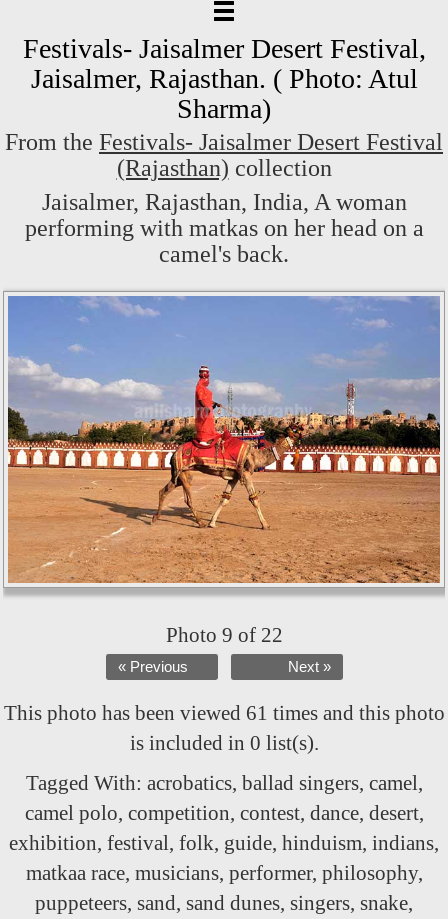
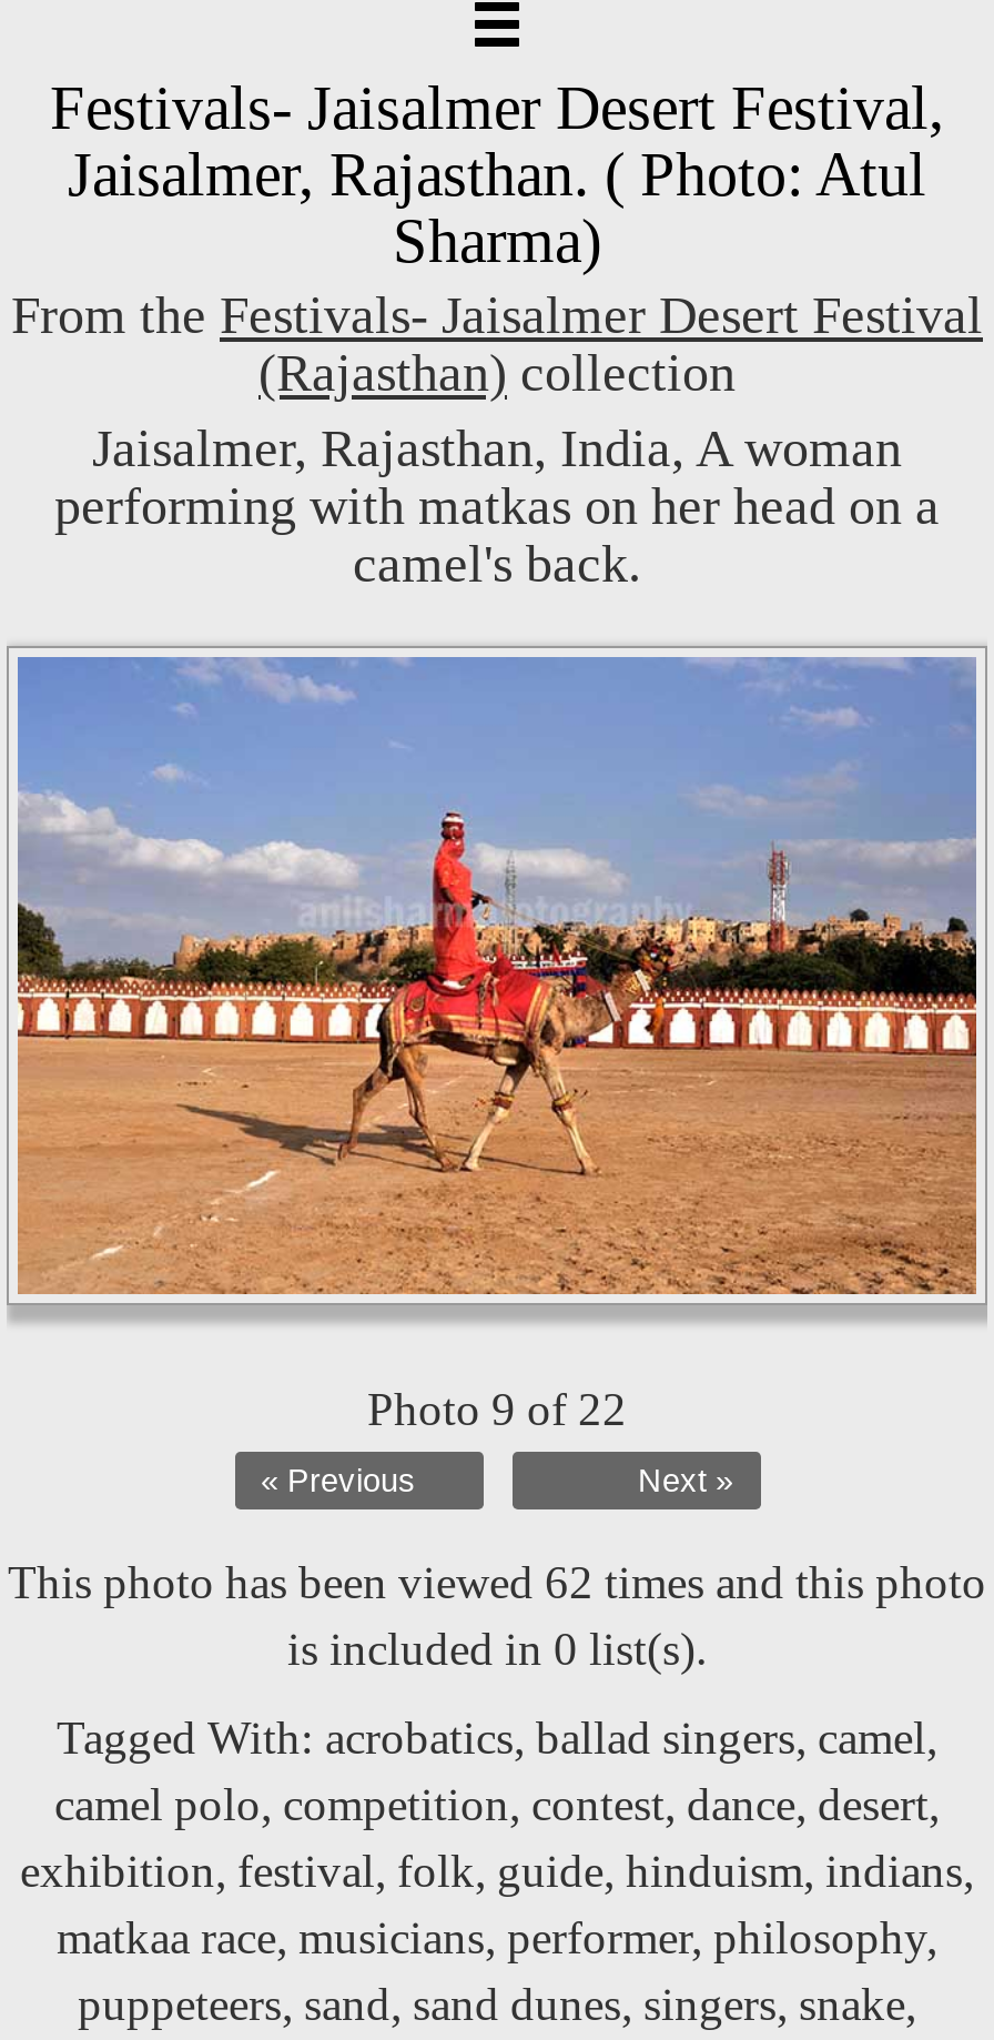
[3,701,444,725] This photo has been viewed 61 times and this photo -> [8,1555,986,1608] This photo has been viewed 62 times and this photo

